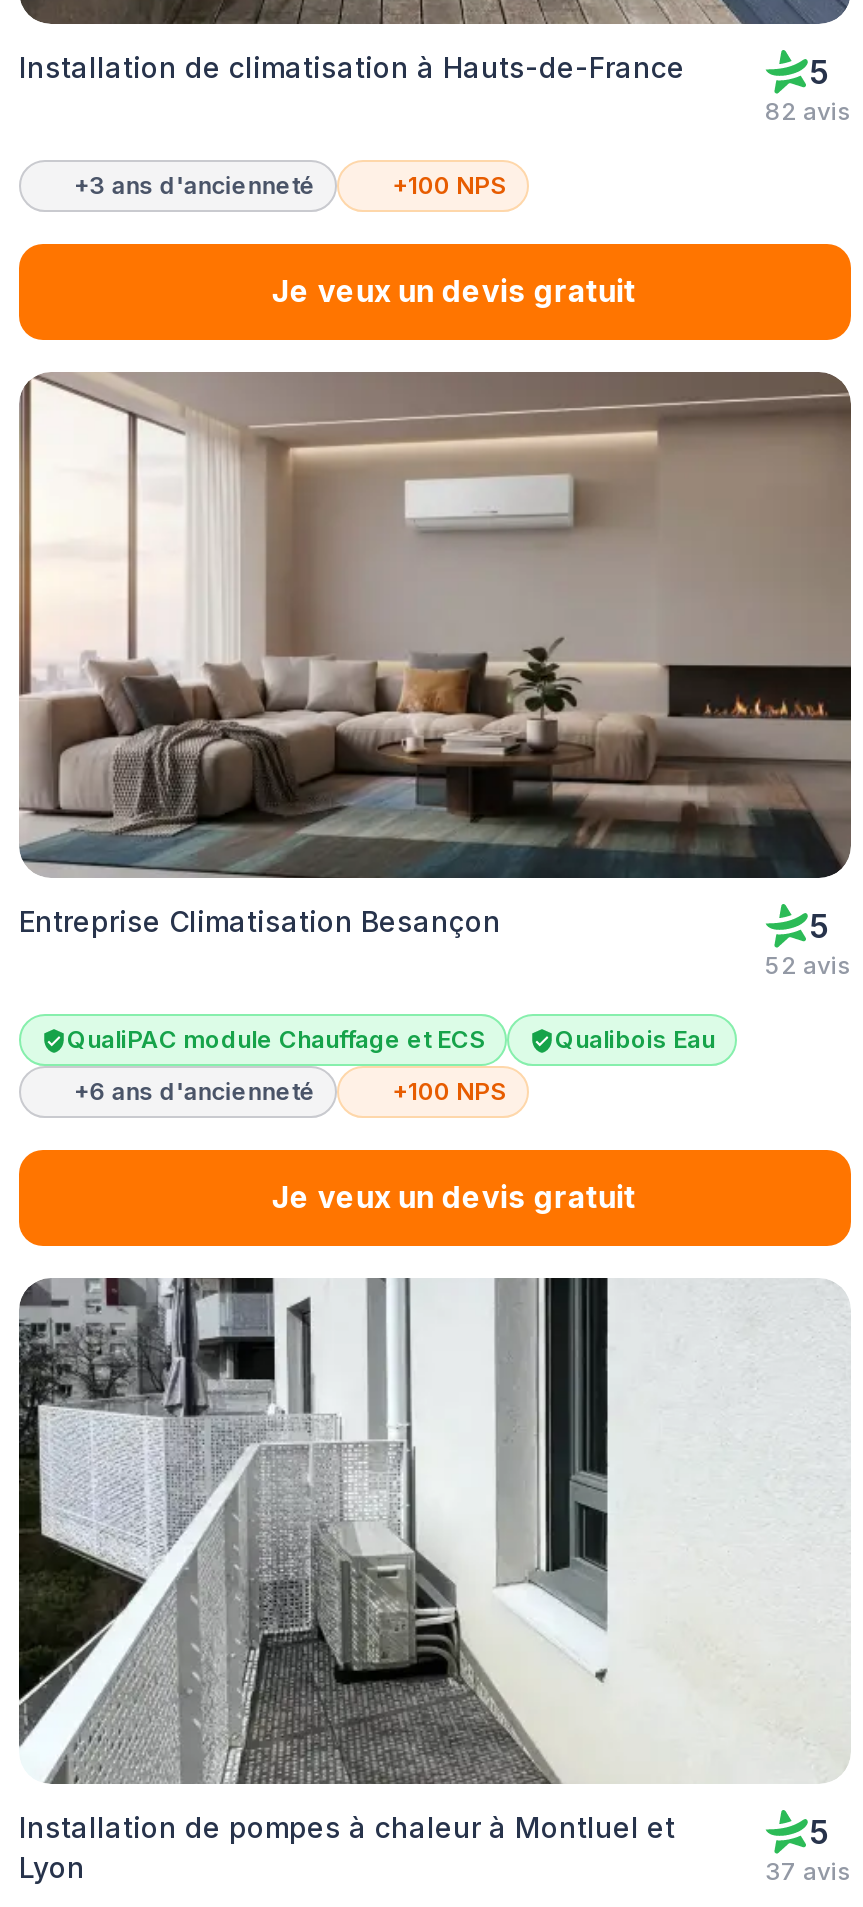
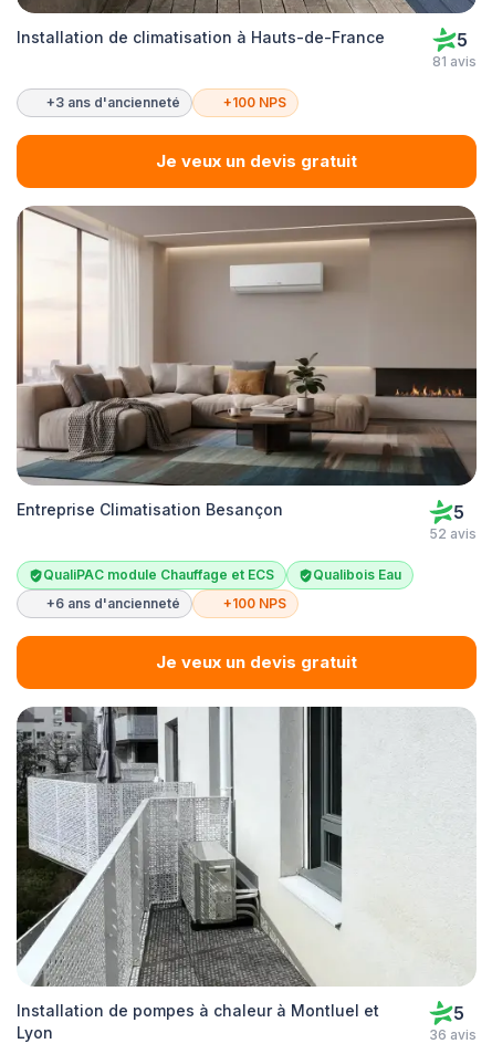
[765,96,851,126] 82 avis -> [432,53,477,70] 81 avis
[765,1856,851,1886] 37 avis -> [429,1026,477,1043] 36 avis

